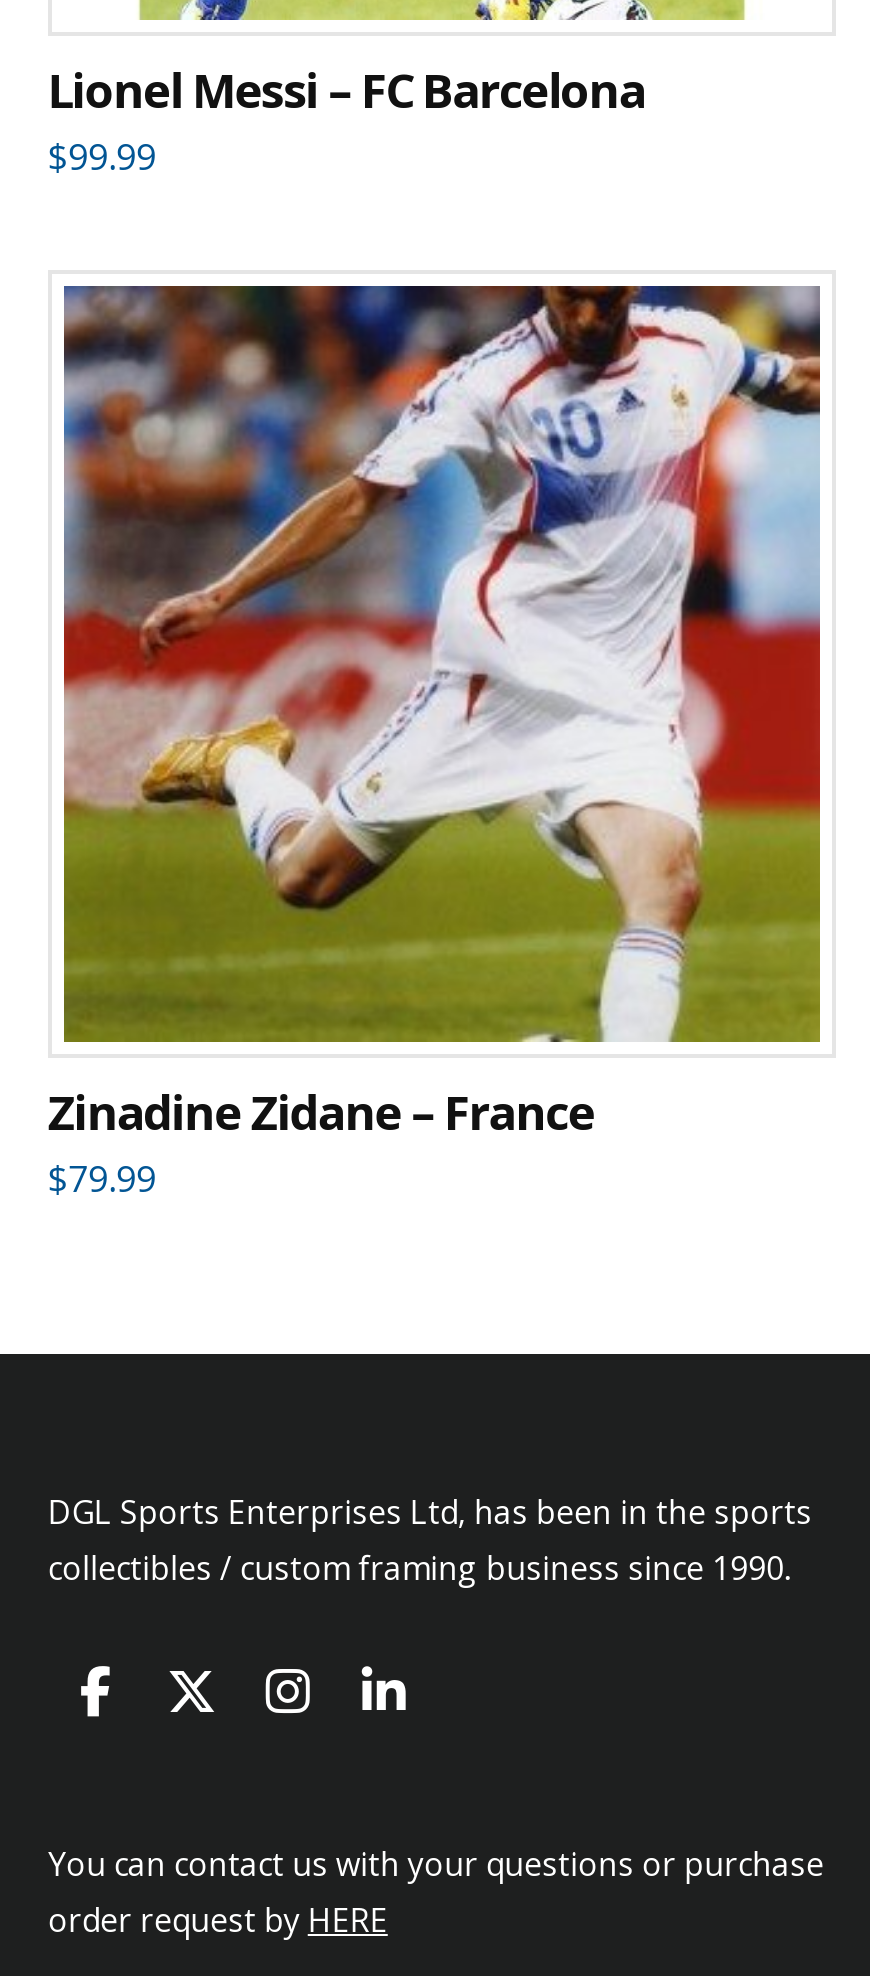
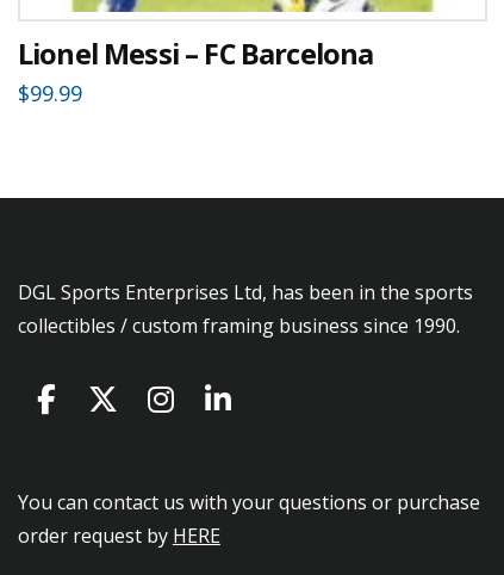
[48,284,822,1201] [image] | Zinadine Zidane – France | $79.99 -> none

